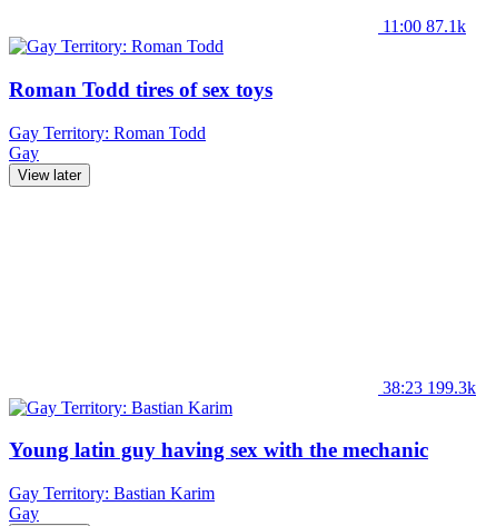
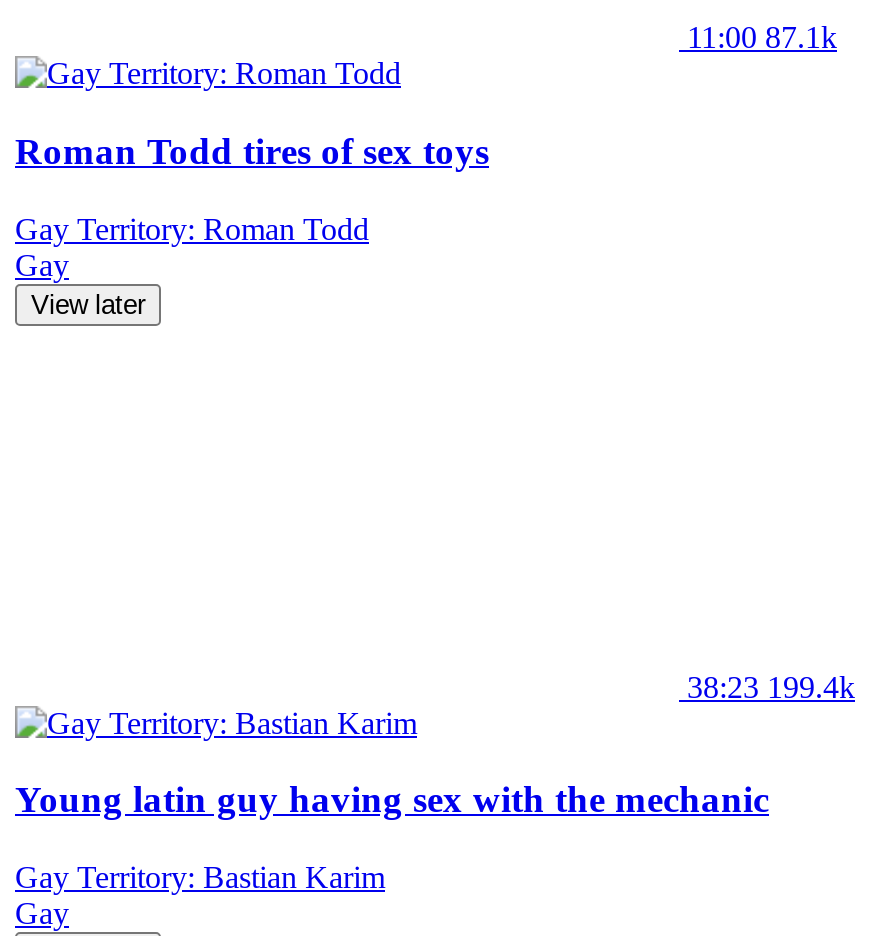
[383,378,476,397] 38:23 199.3k -> [687,670,855,704] 38:23 199.4k

